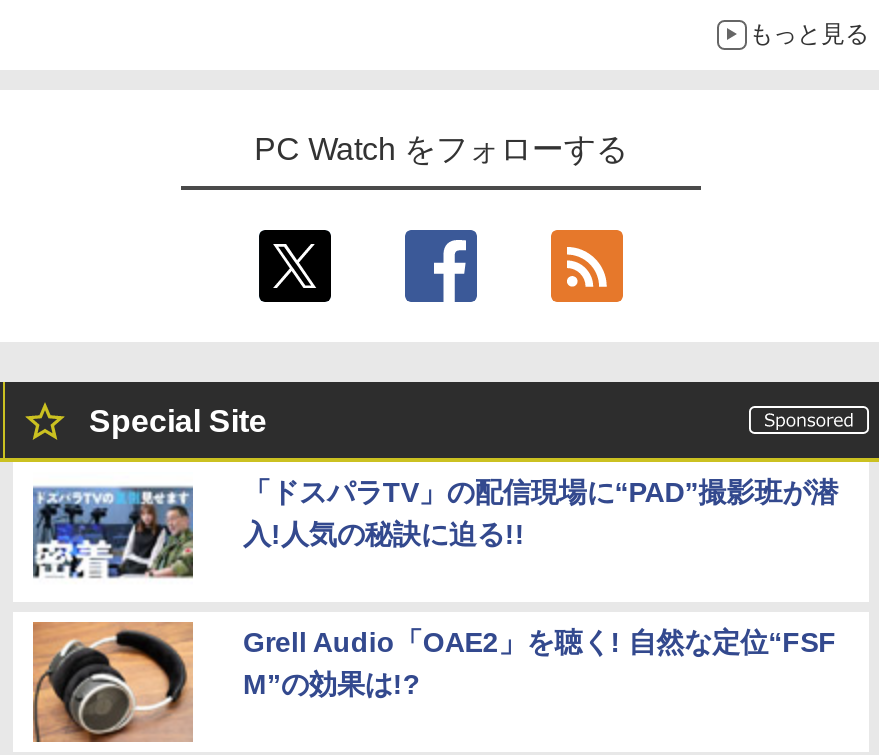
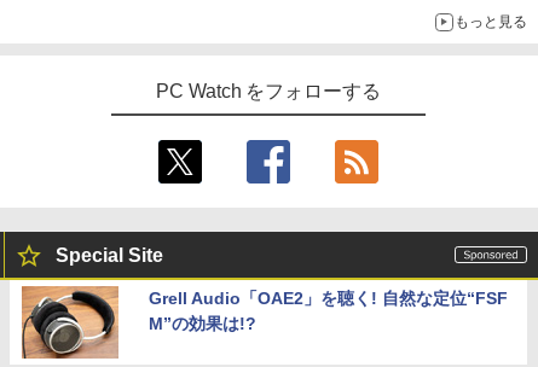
[31,476,838,592] [image] | 「ドスパラTV」の配信現場に“PAD”撮影班が潜 | 入!人気の秘訣に迫る!! -> none

